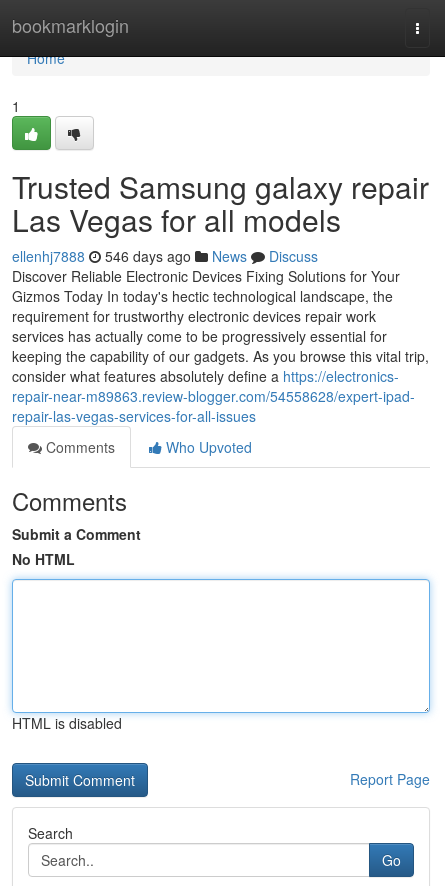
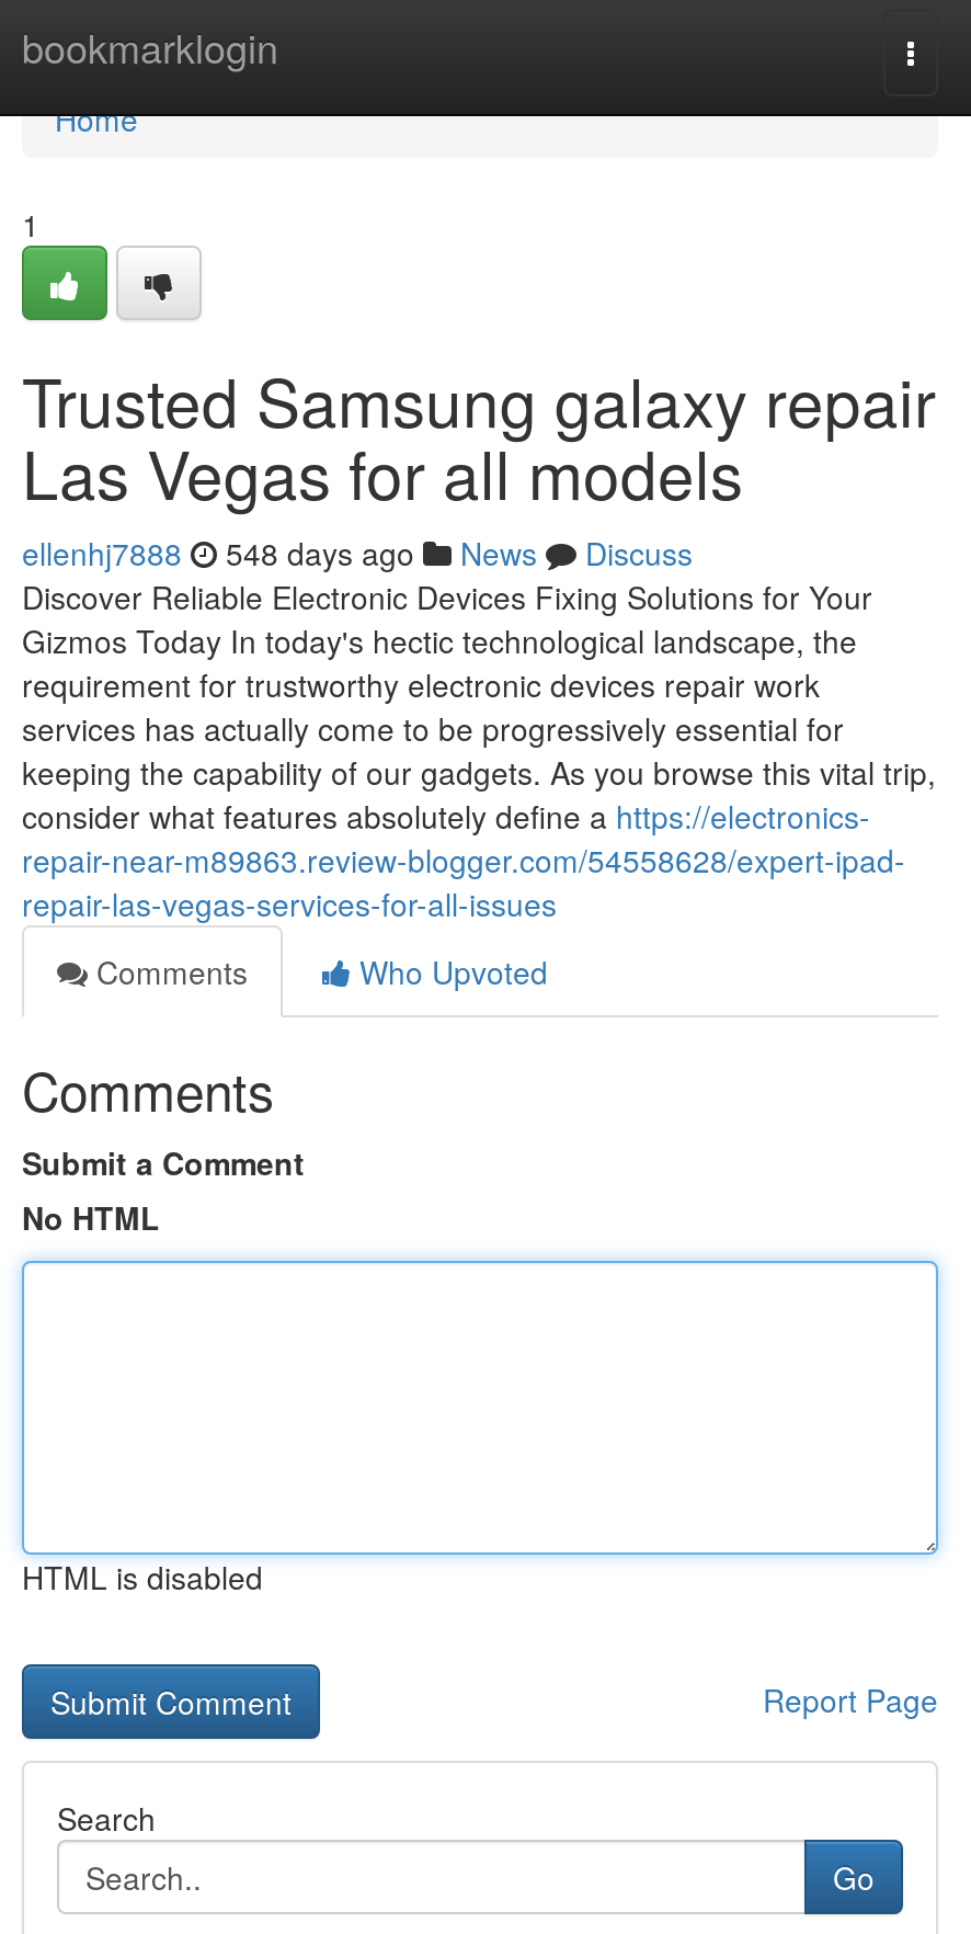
[12,246,318,266] ellenhj7888 546 days ago News Discuss -> [22,531,693,574] ellenhj7888 548 days ago News Discuss

